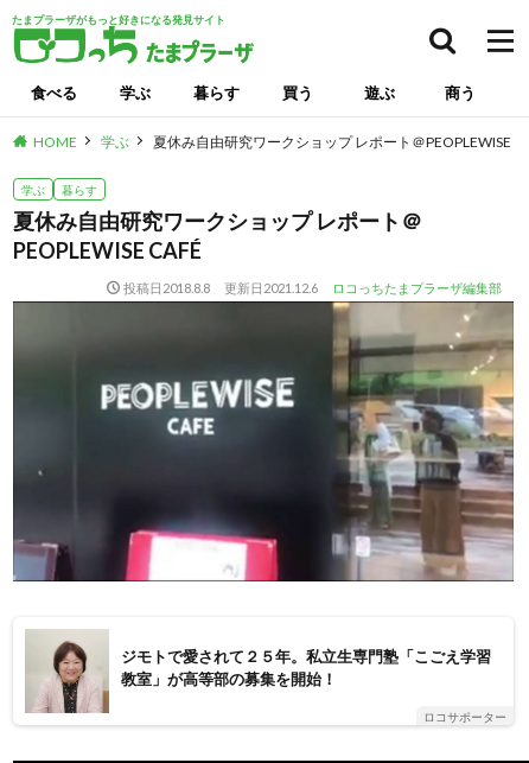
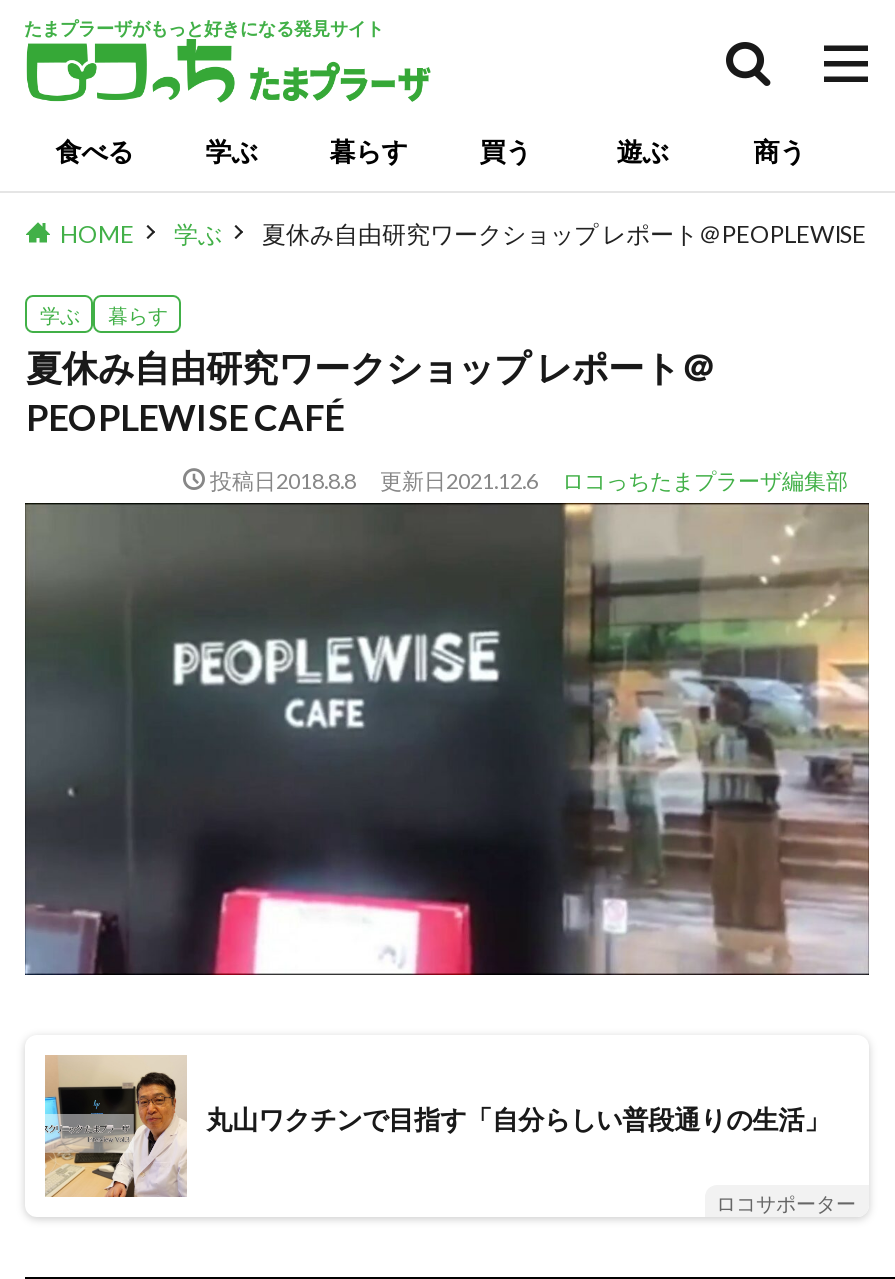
[25,631,491,714] [image] | ジモトで愛されて２５年。私立生専門塾「こごえ学習 | 教室」が高等部の募集を開始！ -> [43,1057,830,1199] [image] | 丸山ワクチンで目指す「自分らしい普段通りの生活」

